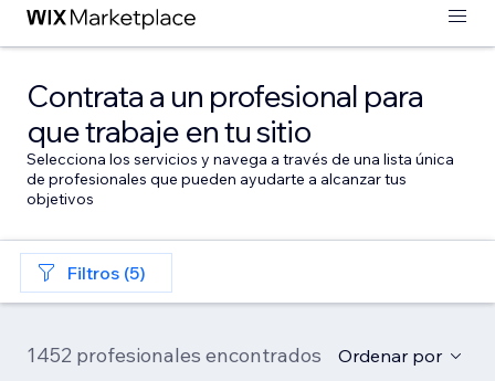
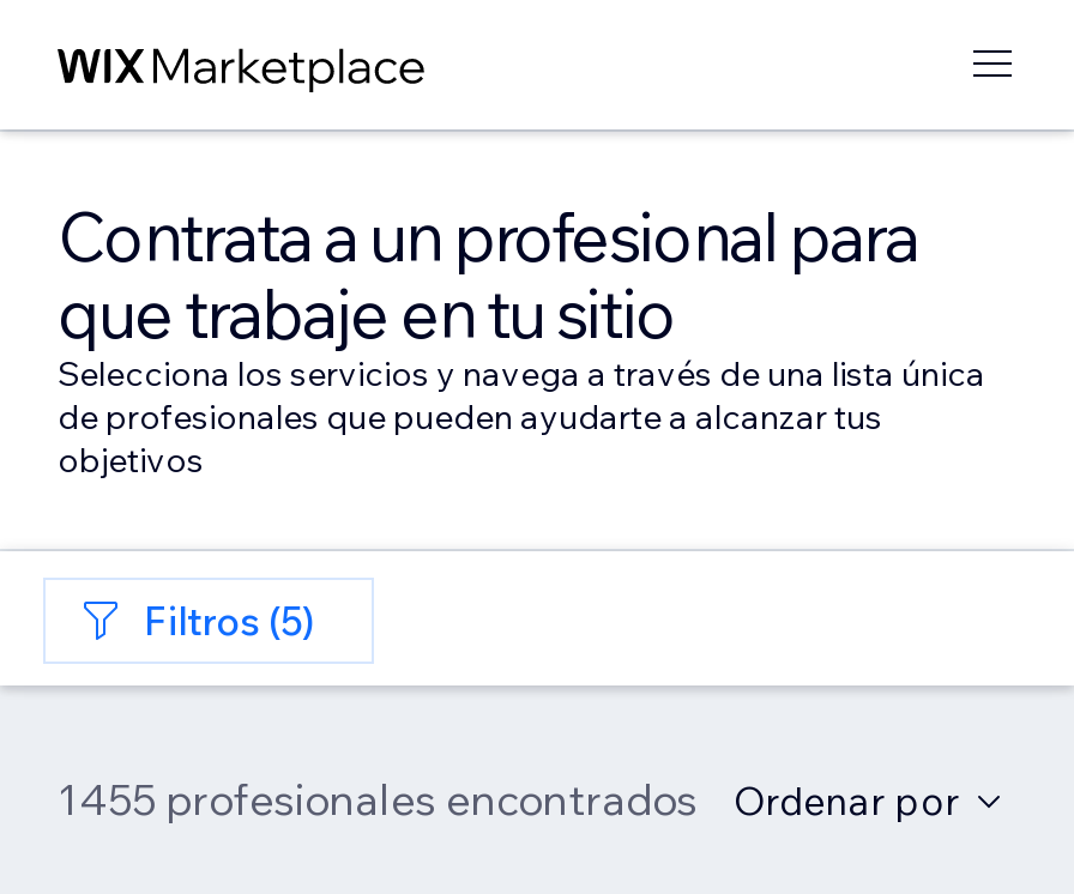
[27,342,322,368] 1452 profesionales encontrados -> [58,772,698,827] 1455 profesionales encontrados

